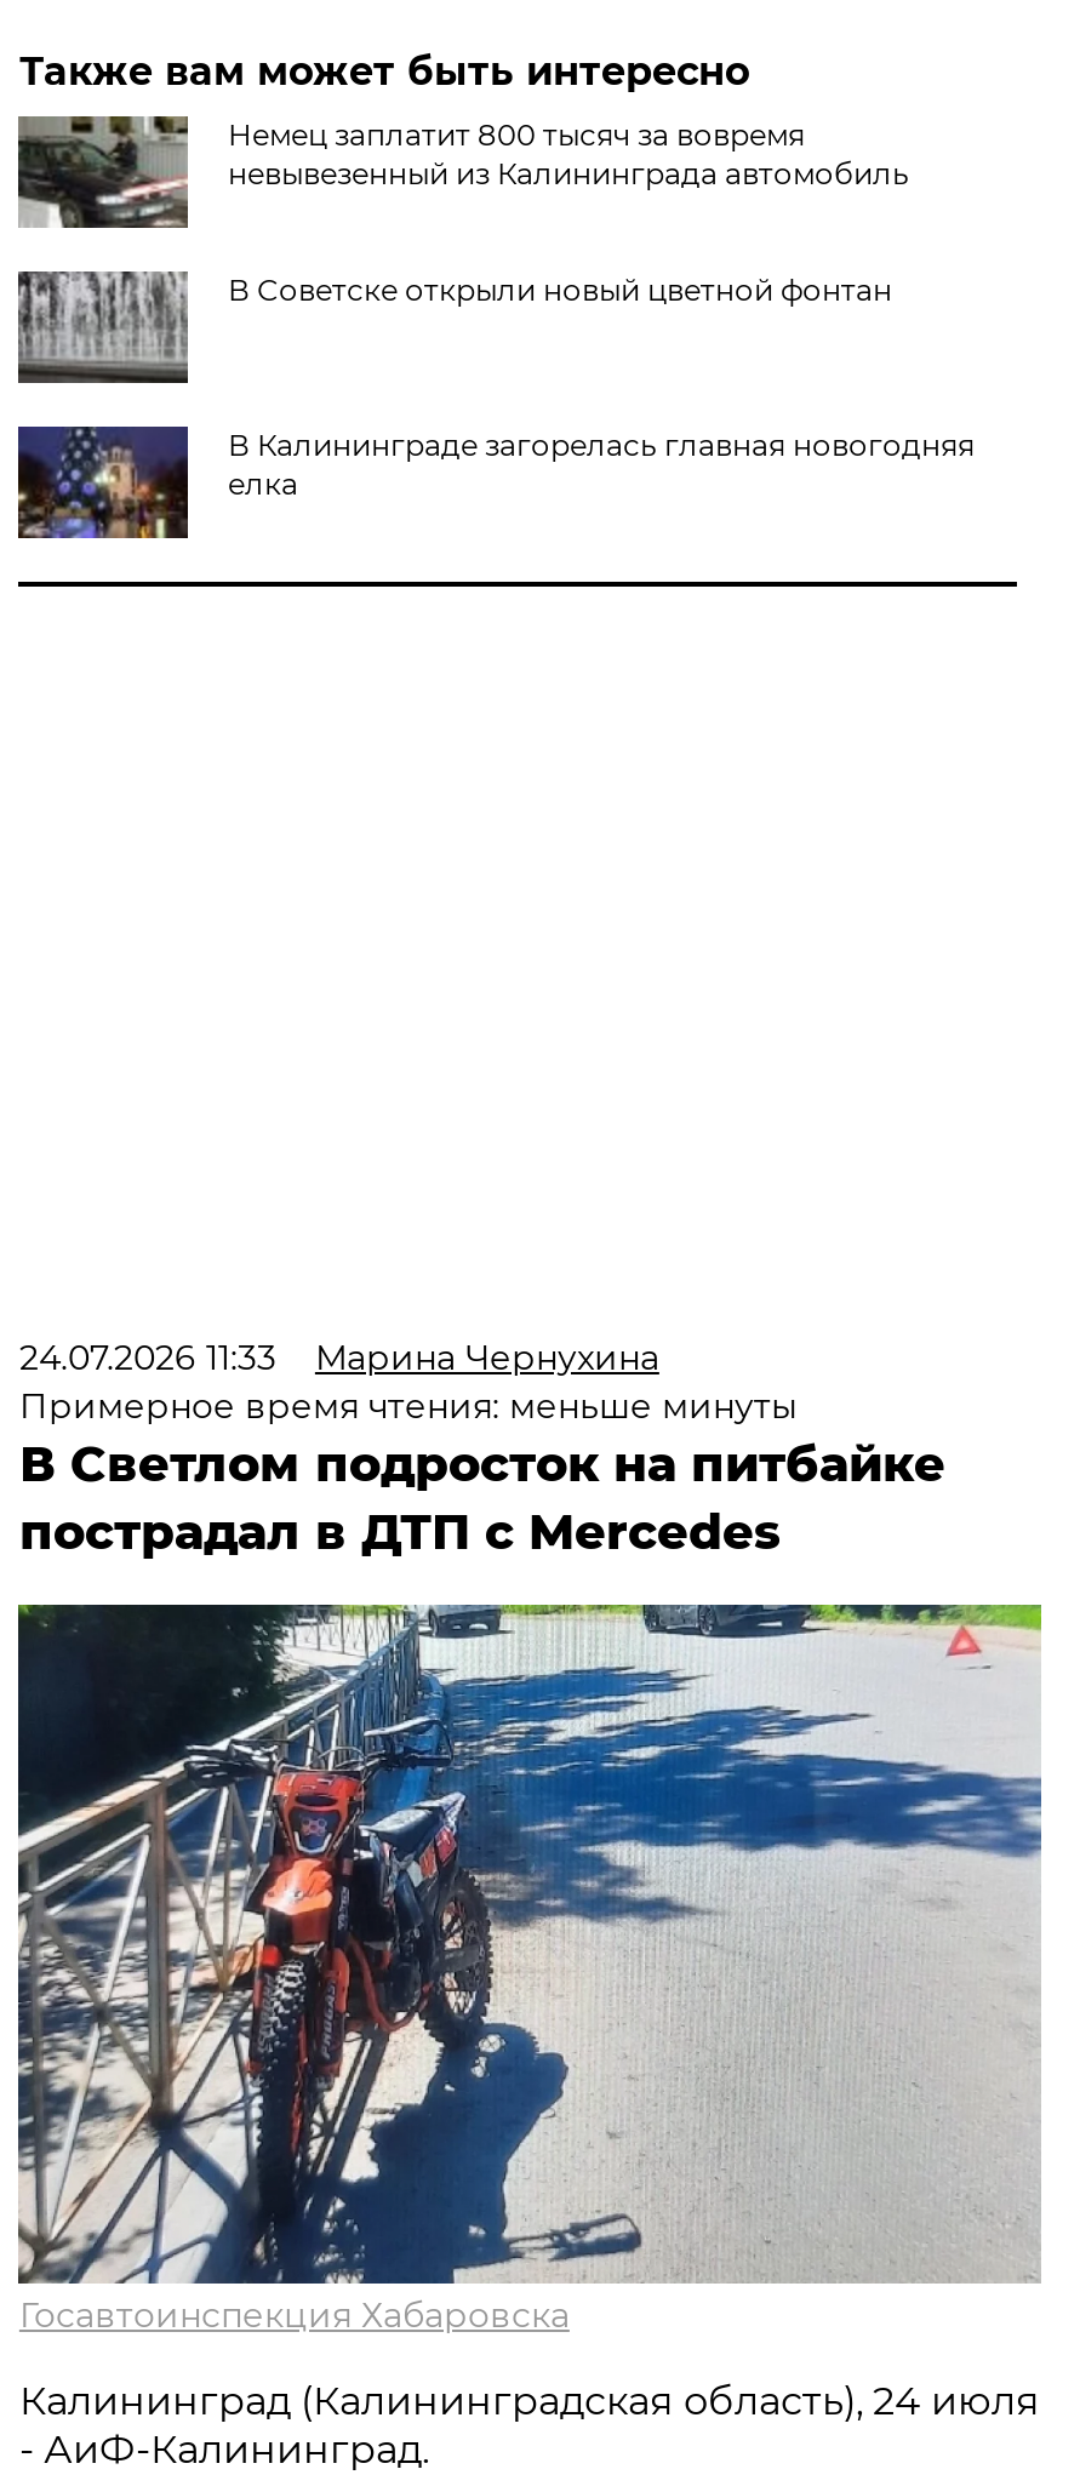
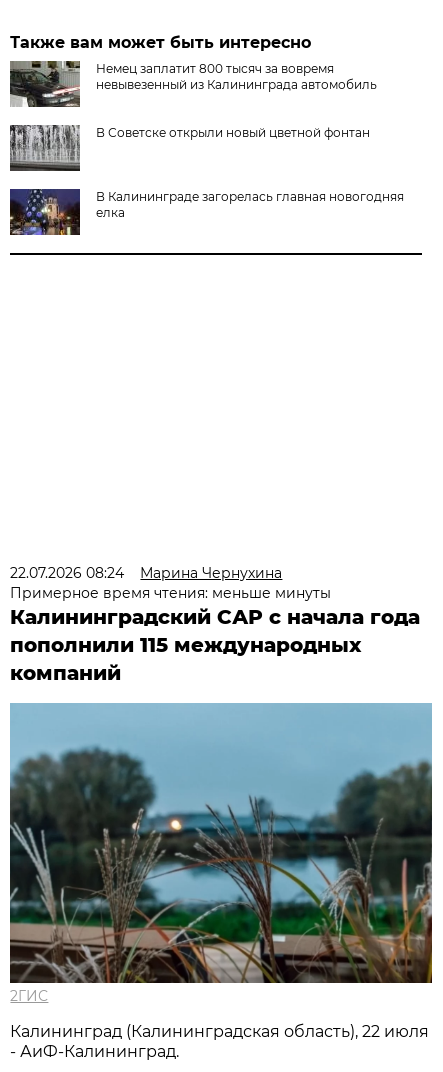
[19,1335,659,1379] 24.07.2026 11:33 Марина Чернухина -> [10,564,282,582] 22.07.2026 08:24 Марина Чернухина
[19,1435,945,1561] В Светлом подросток на питбайке | пострадал в ДТП с Mercedes -> [10,605,420,685] Калининградский САР с начала года | пополнили 115 международных | компаний
[16,1602,1044,2337] [image] | Госавтоинспекция Хабаровска -> [9,702,433,1005] [image] | 2ГИС
[19,2378,1040,2424] Калининград (Калининградская область), 24 июля -> [10,1022,429,1041] Калининград (Калининградская область), 22 июля

